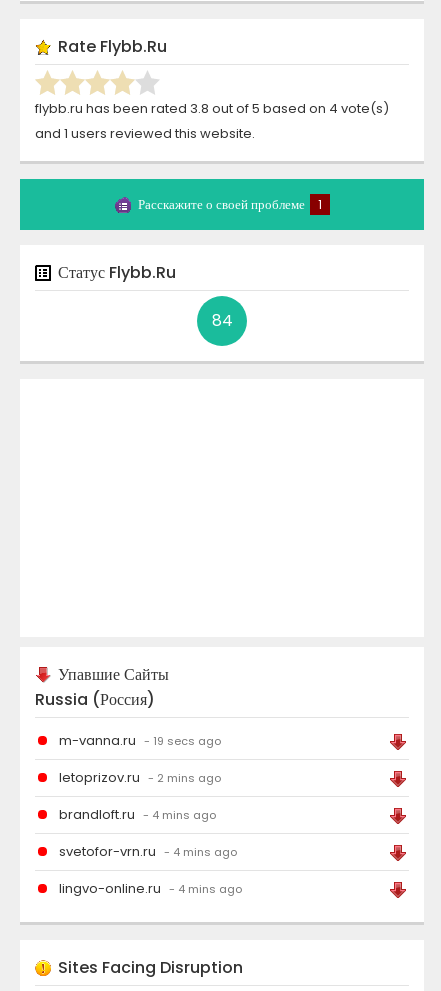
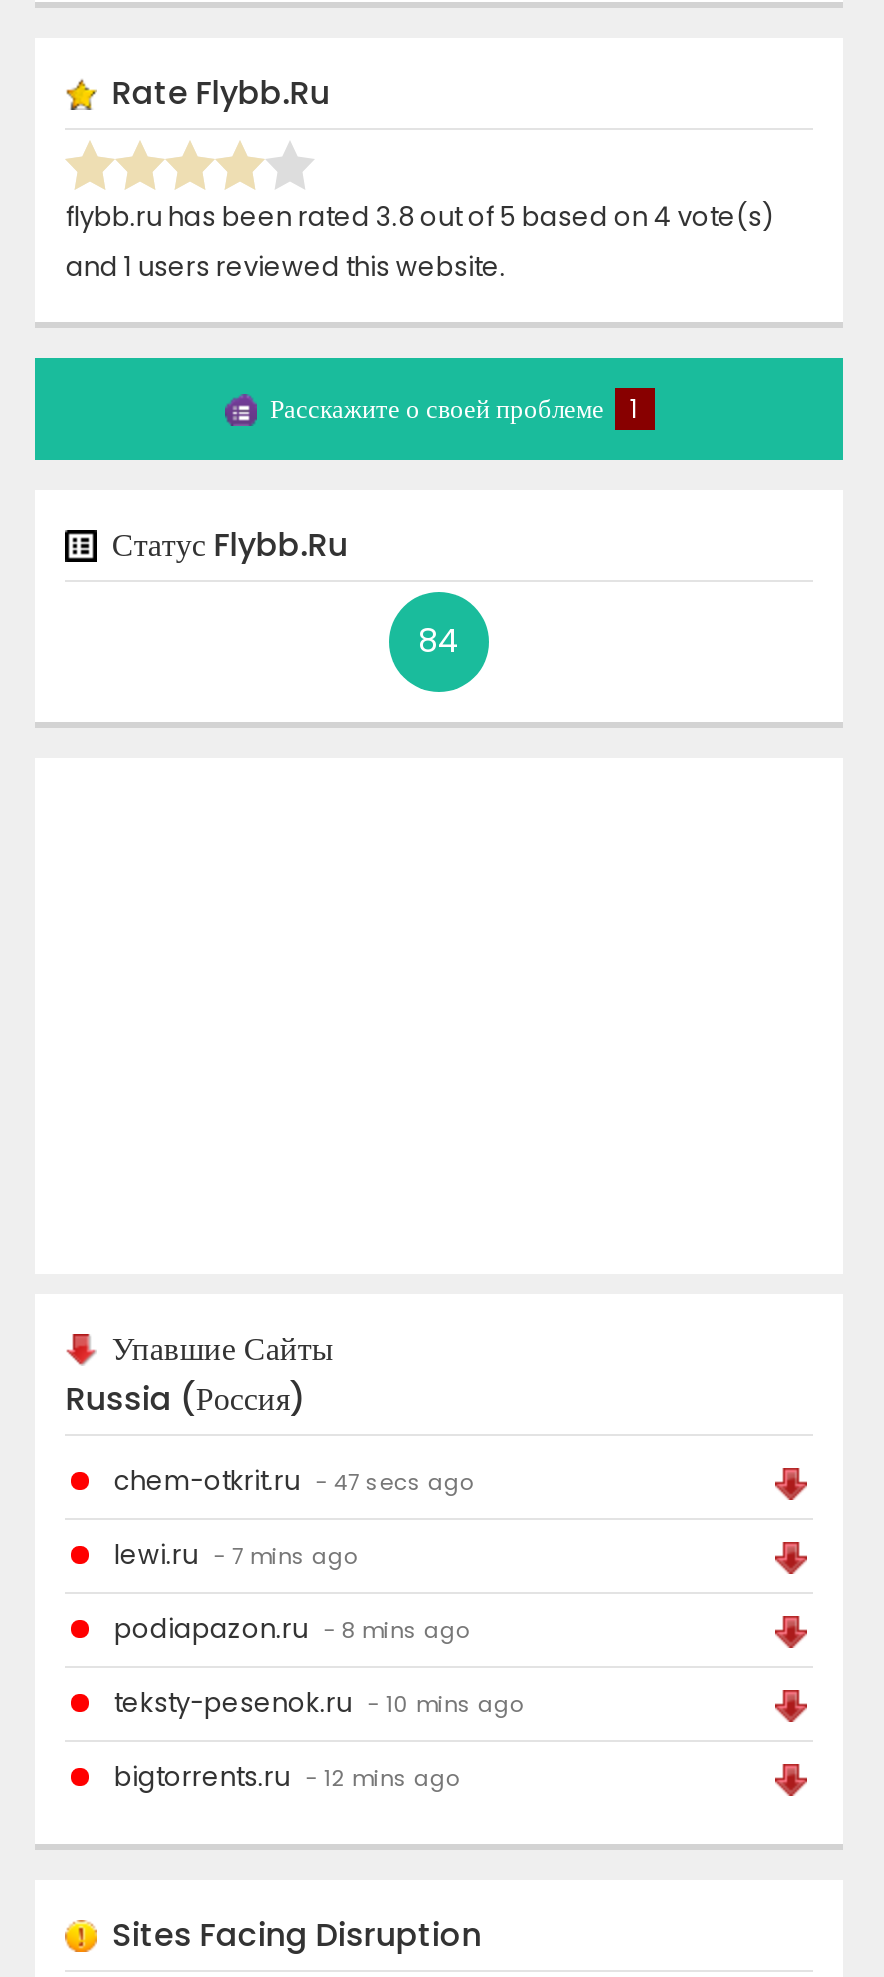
[59,731,221,750] m-vanna.ru - 19 secs ago -> [114,1461,474,1499] chem-otkrit.ru - 47 secs ago
[59,768,221,787] letoprizov.ru - 2 mins ago -> [114,1535,358,1573] lewi.ru - 7 mins ago
[59,805,216,824] brandloft.ru - 4 mins ago -> [114,1609,470,1647] podiapazon.ru - 8 mins ago
[59,842,237,861] svetofor-vrn.ru - 4 mins ago -> [114,1683,524,1721] teksty-pesenok.ru - 10 mins ago
[59,879,242,898] lingvo-online.ru - 4 mins ago -> [114,1757,460,1795] bigtorrents.ru - 12 mins ago

